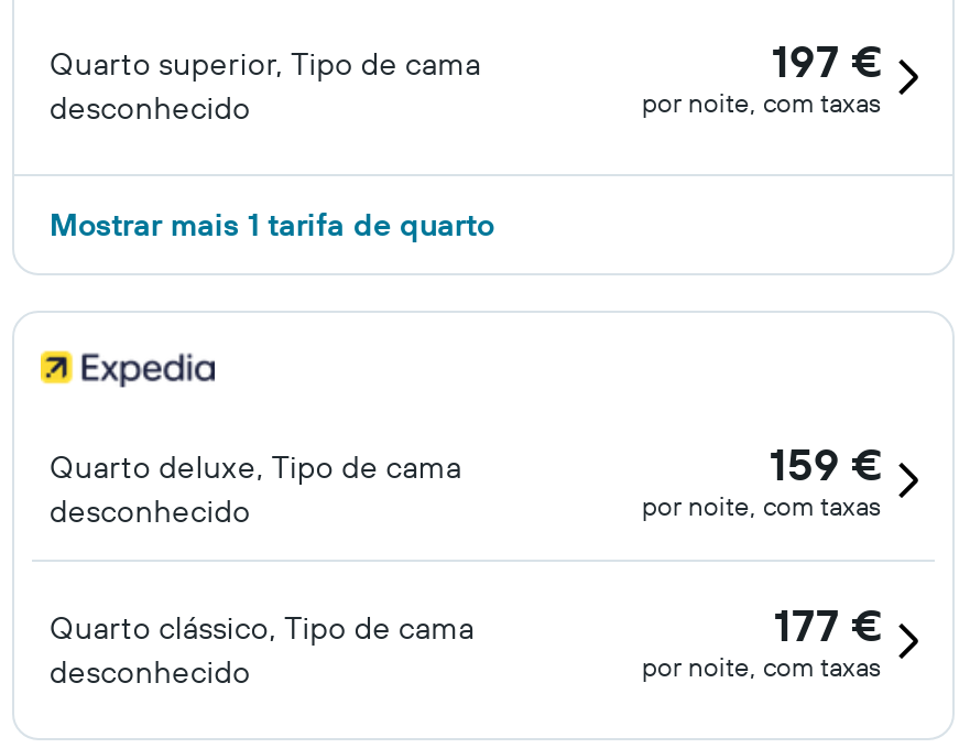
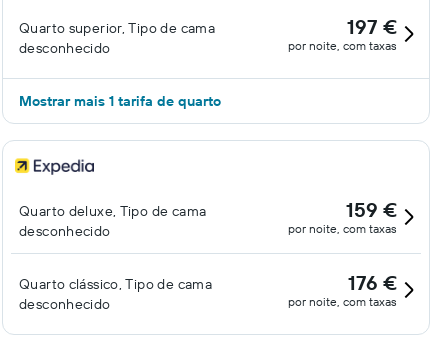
[774,597,882,652] 177 € -> [348,270,397,295] 176 €

